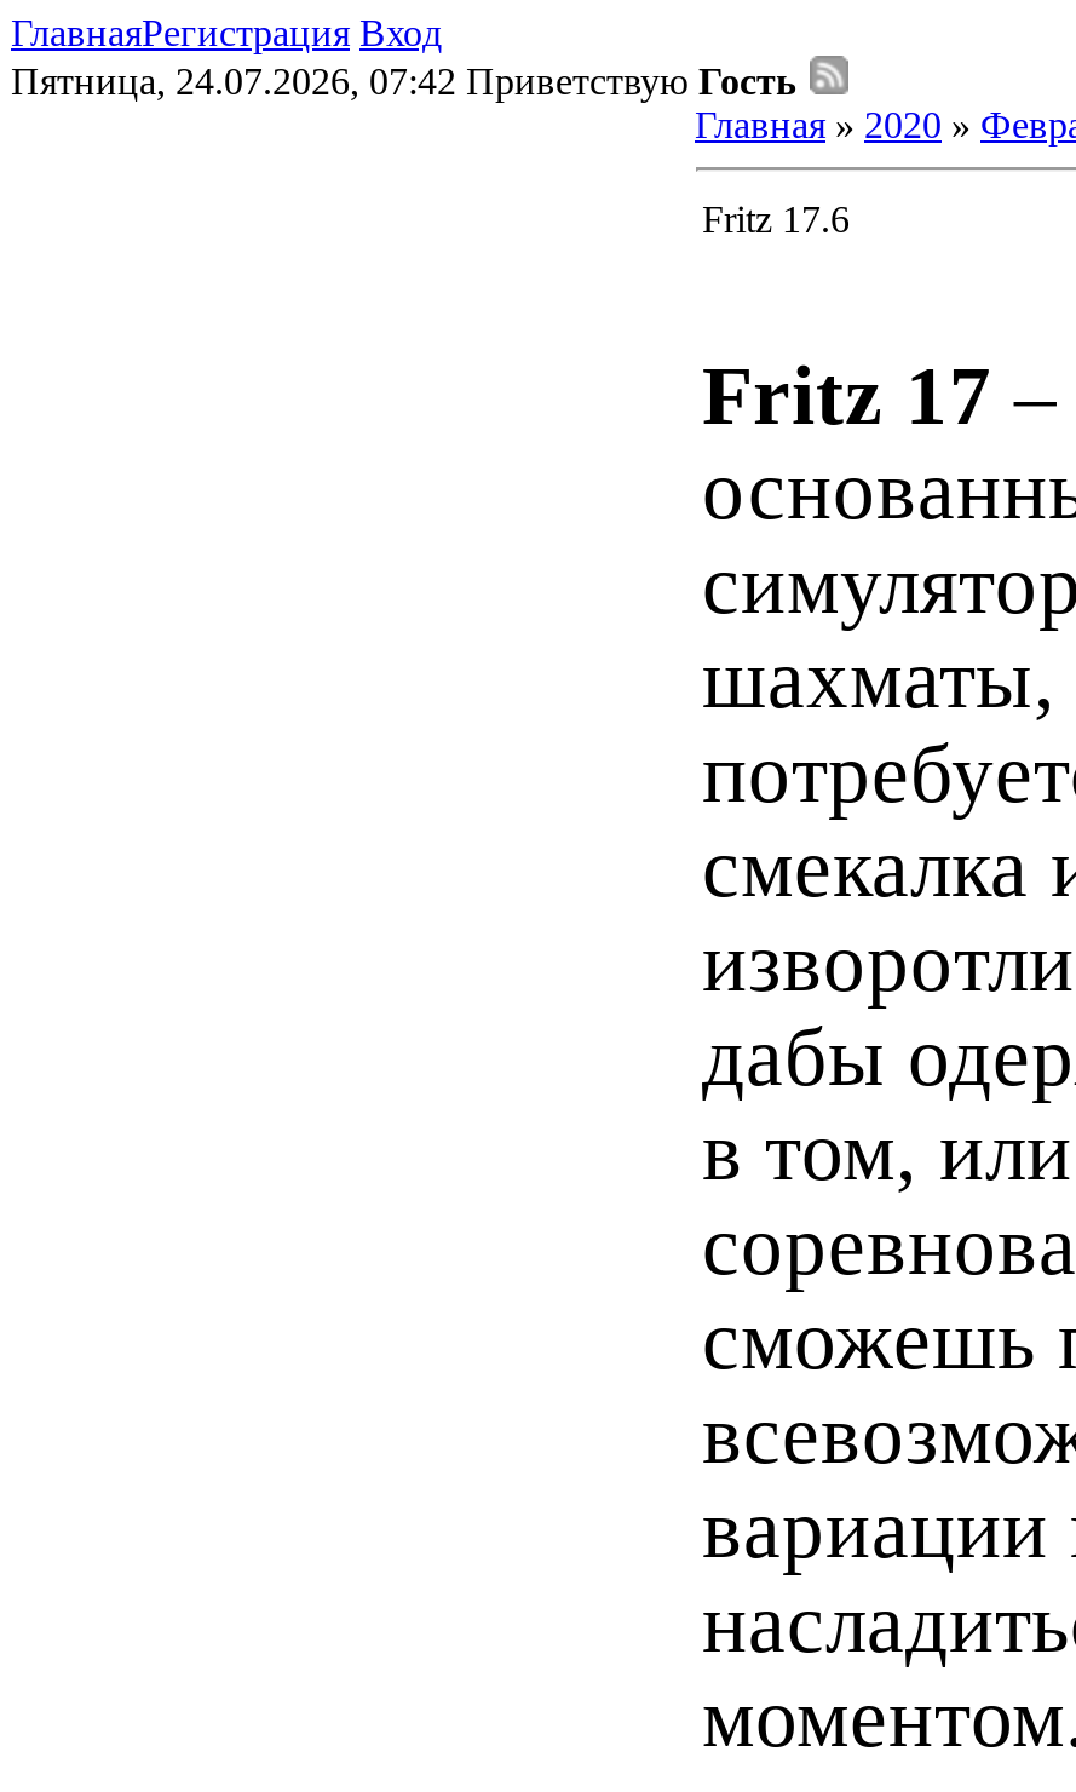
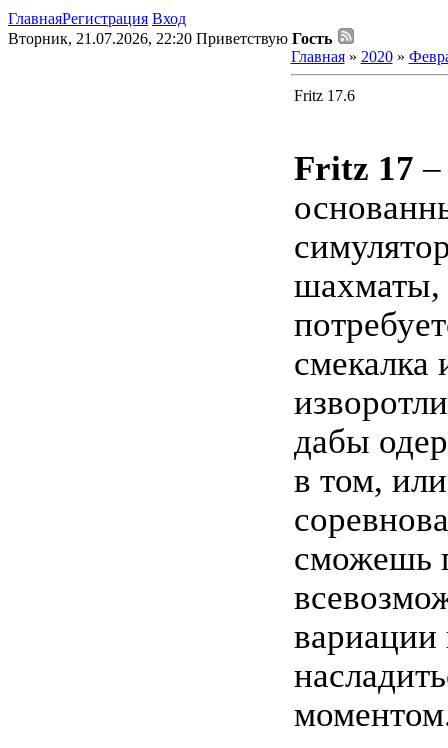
[11,62,795,103] Пятница, 24.07.2026, 07:42 Приветствую Гость -> [8,30,332,47] Вторник, 21.07.2026, 22:20 Приветствую Гость

